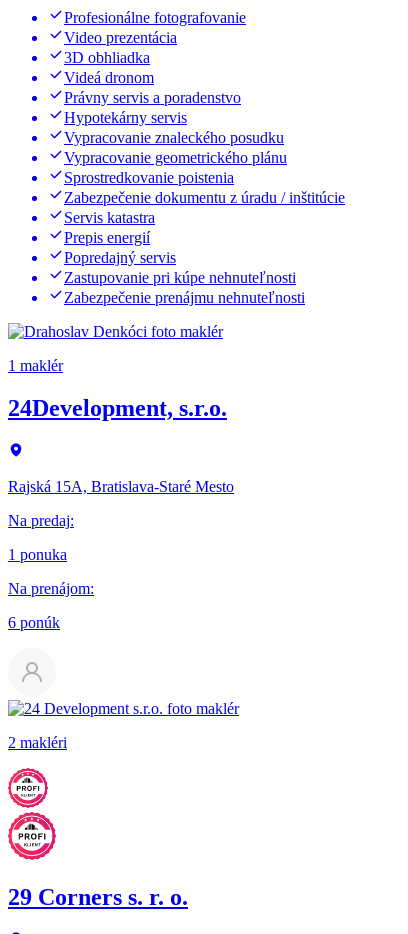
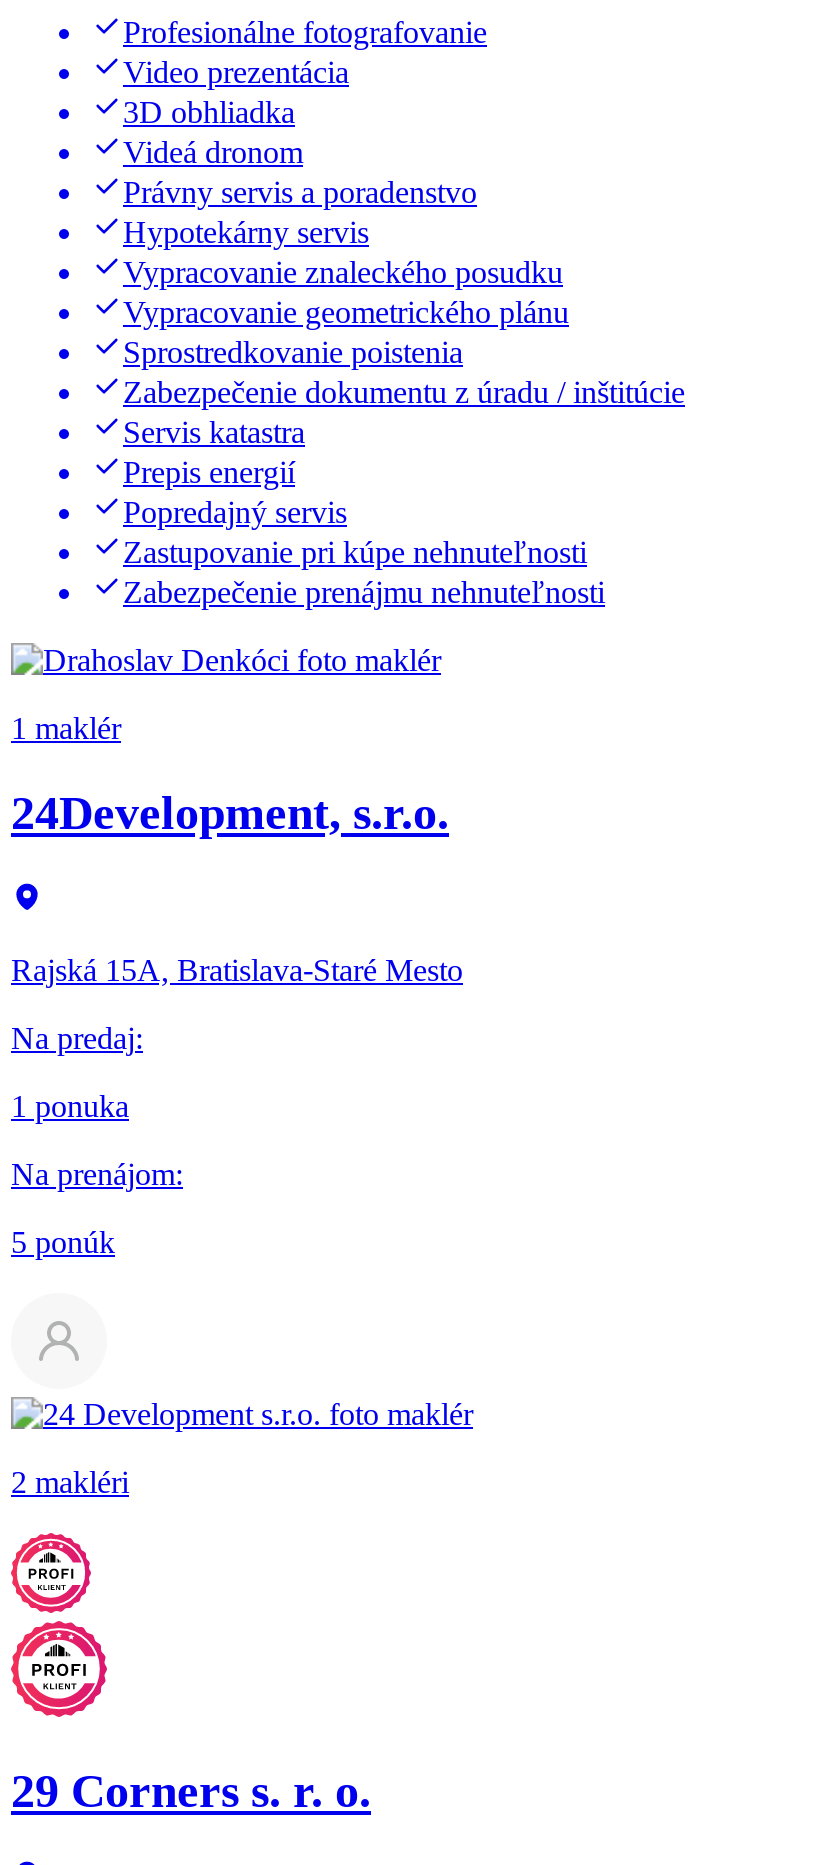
[8,614,60,631] 6 ponúk -> [11,1225,115,1259] 5 ponúk

